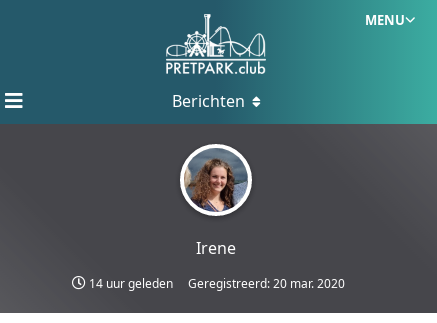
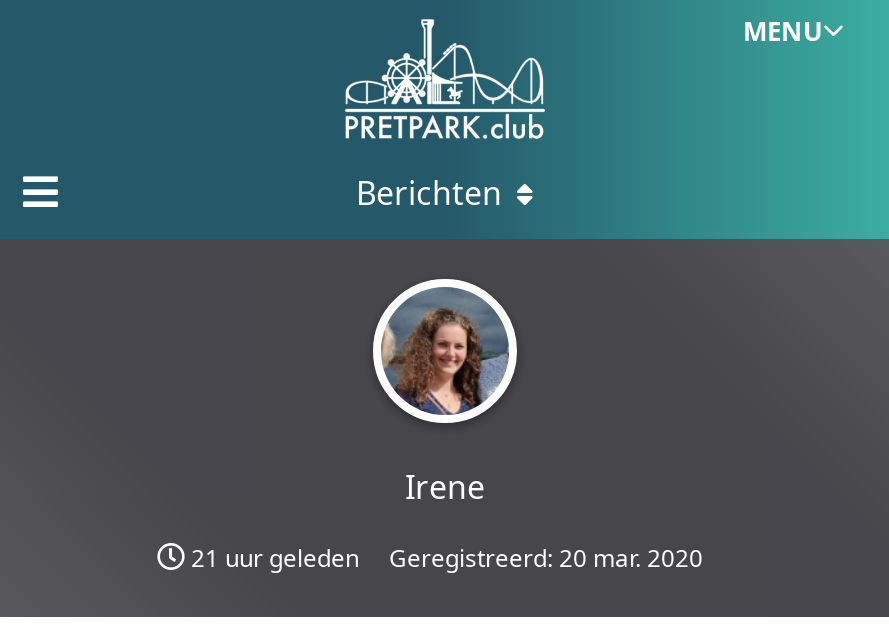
[89,275,345,292] 14 uur geleden Geregistreerd: 20 mar. 2020 -> [191,541,703,575] 21 uur geleden Geregistreerd: 20 mar. 2020

